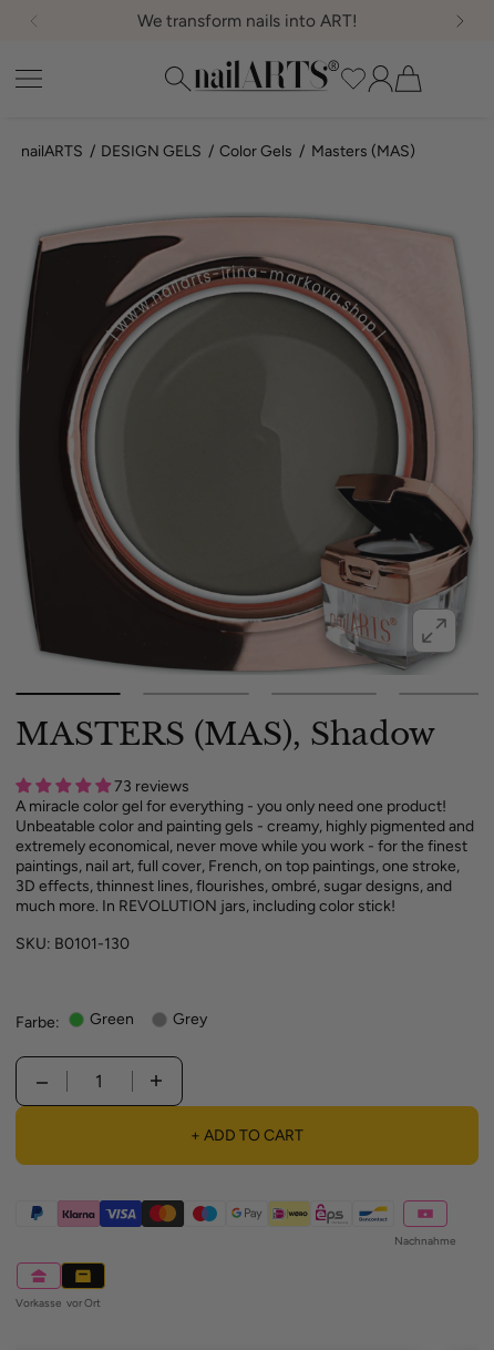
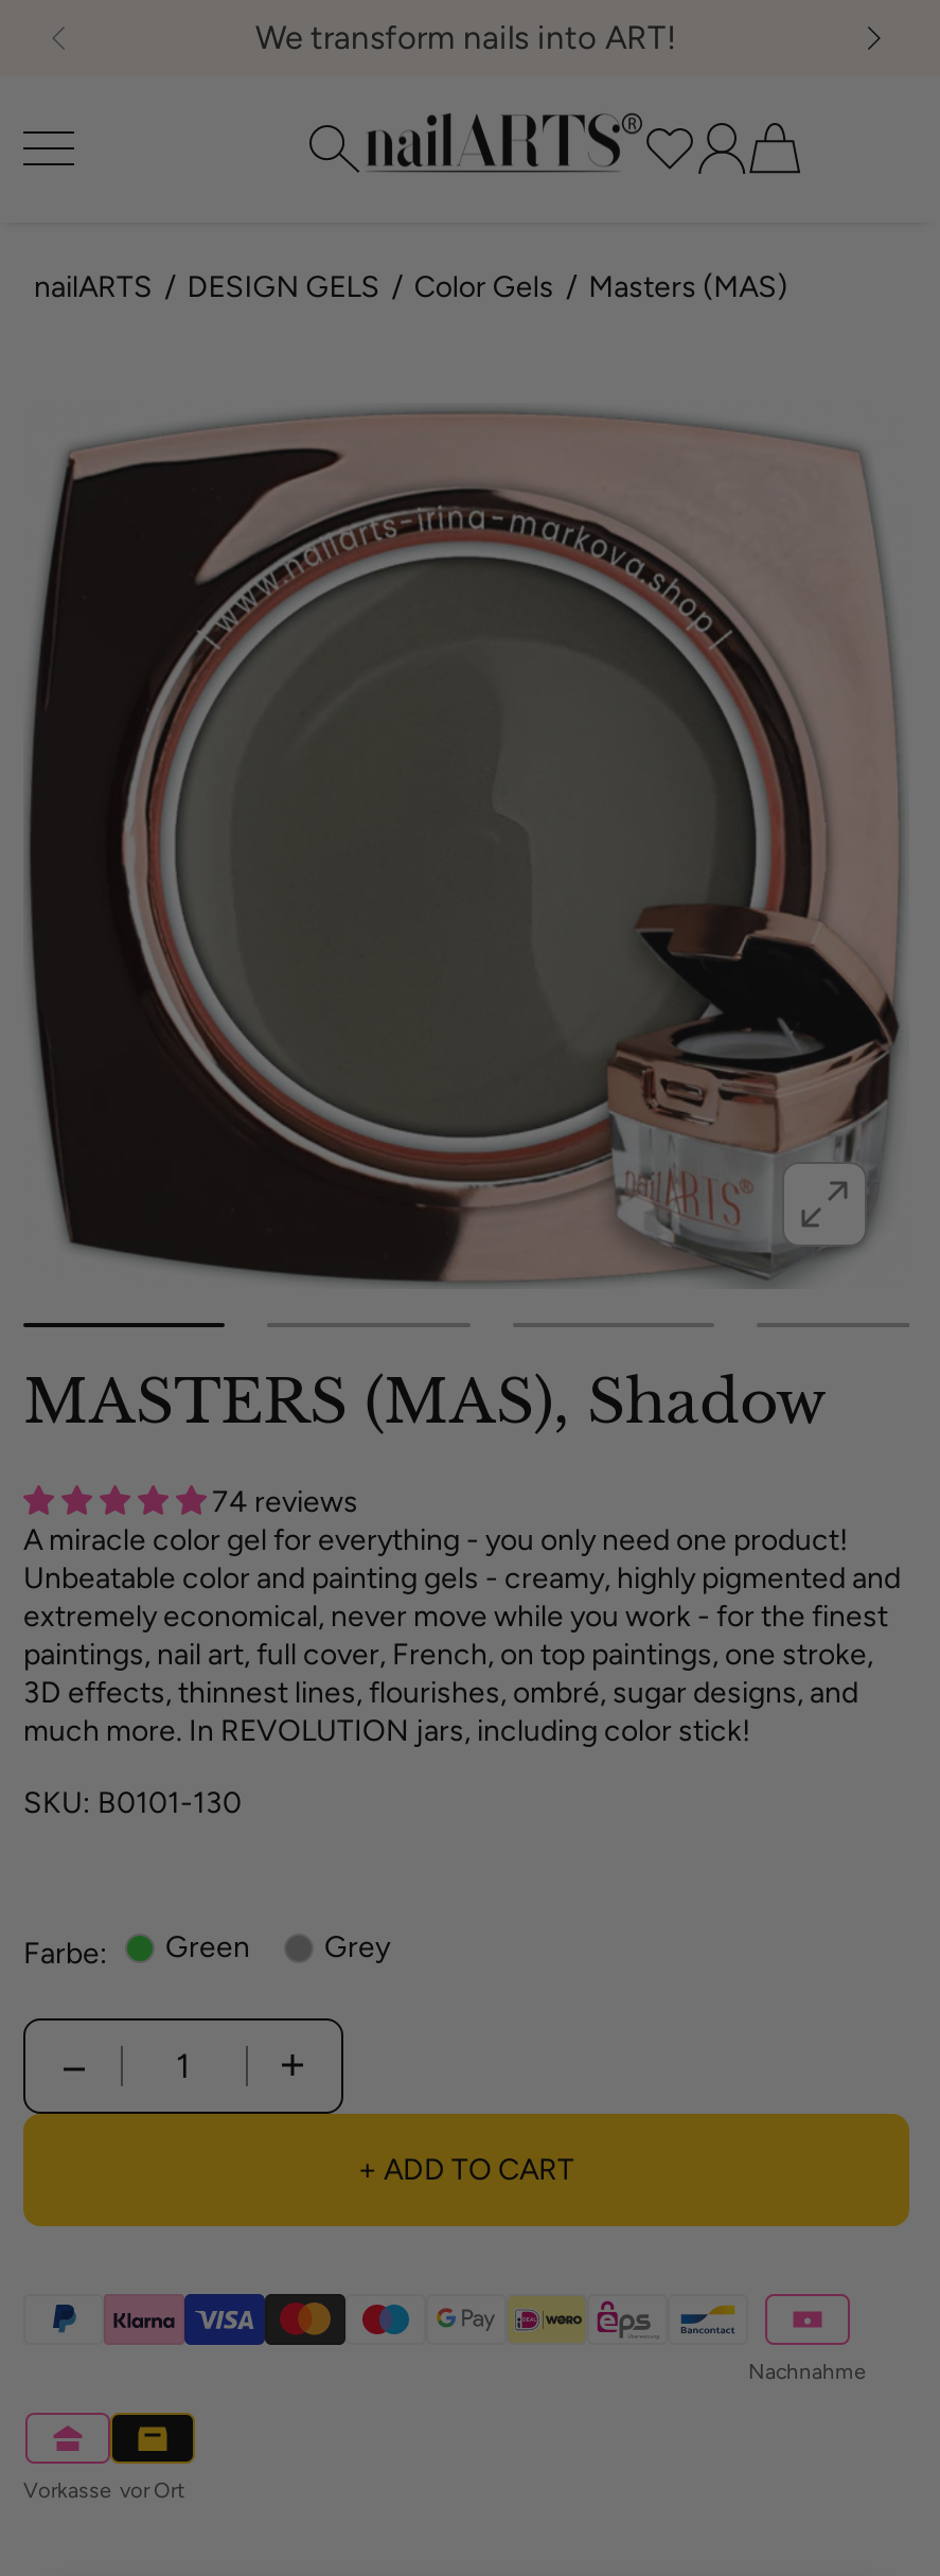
[114,776,189,795] 73 reviews -> [212,1483,358,1519] 74 reviews

